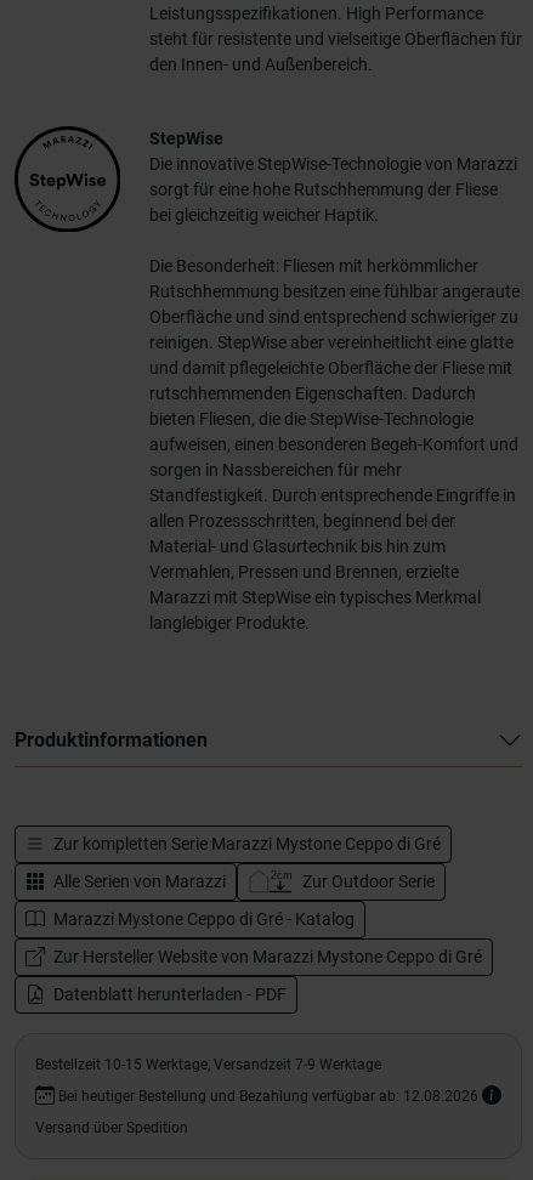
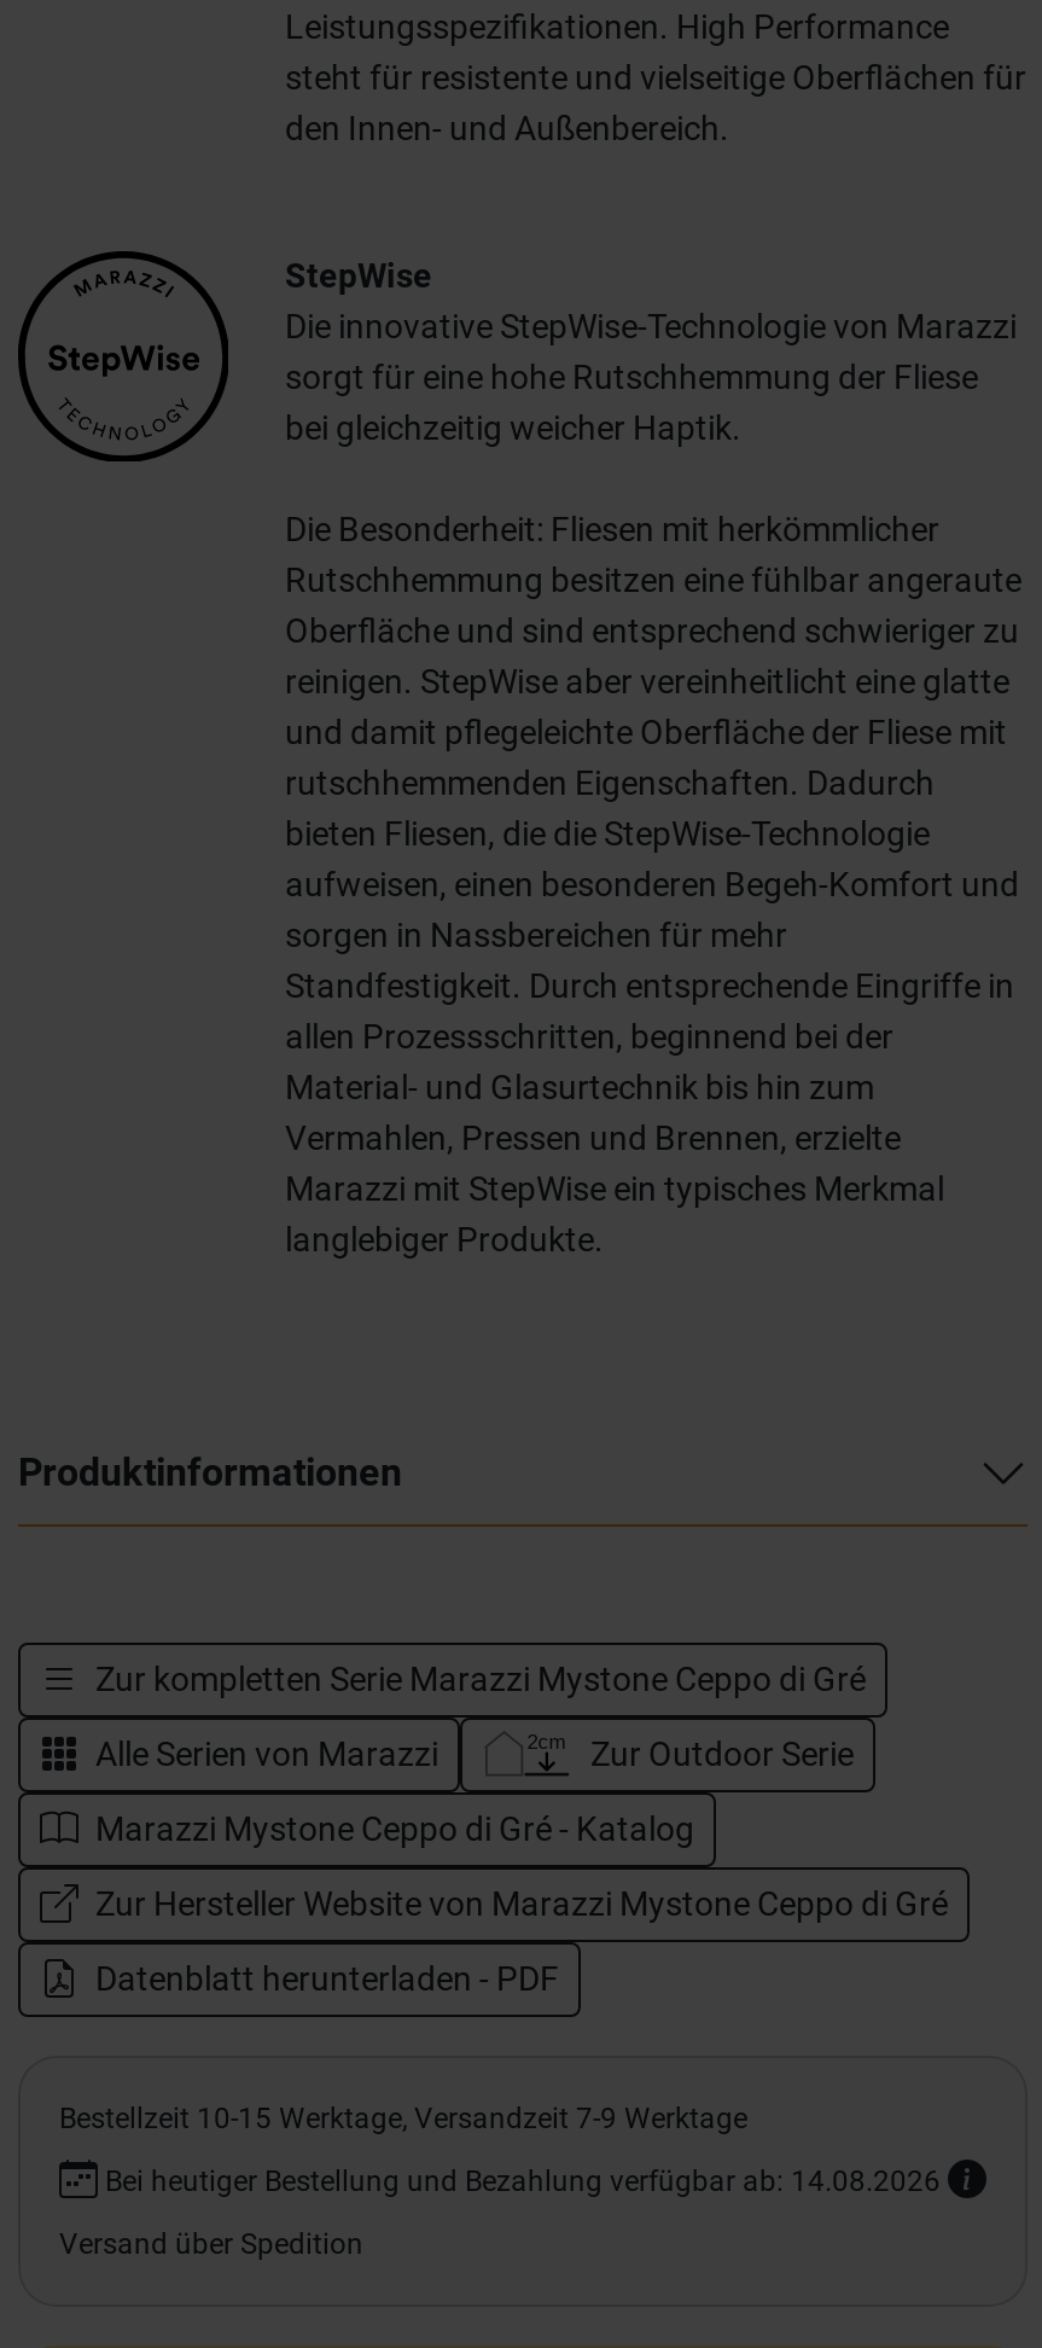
[55,1088,482,1105] Bei heutiger Bestellung und Bezahlung verfügbar ab: 12.08.2026 -> [98,2164,948,2198] Bei heutiger Bestellung und Bezahlung verfügbar ab: 14.08.2026

